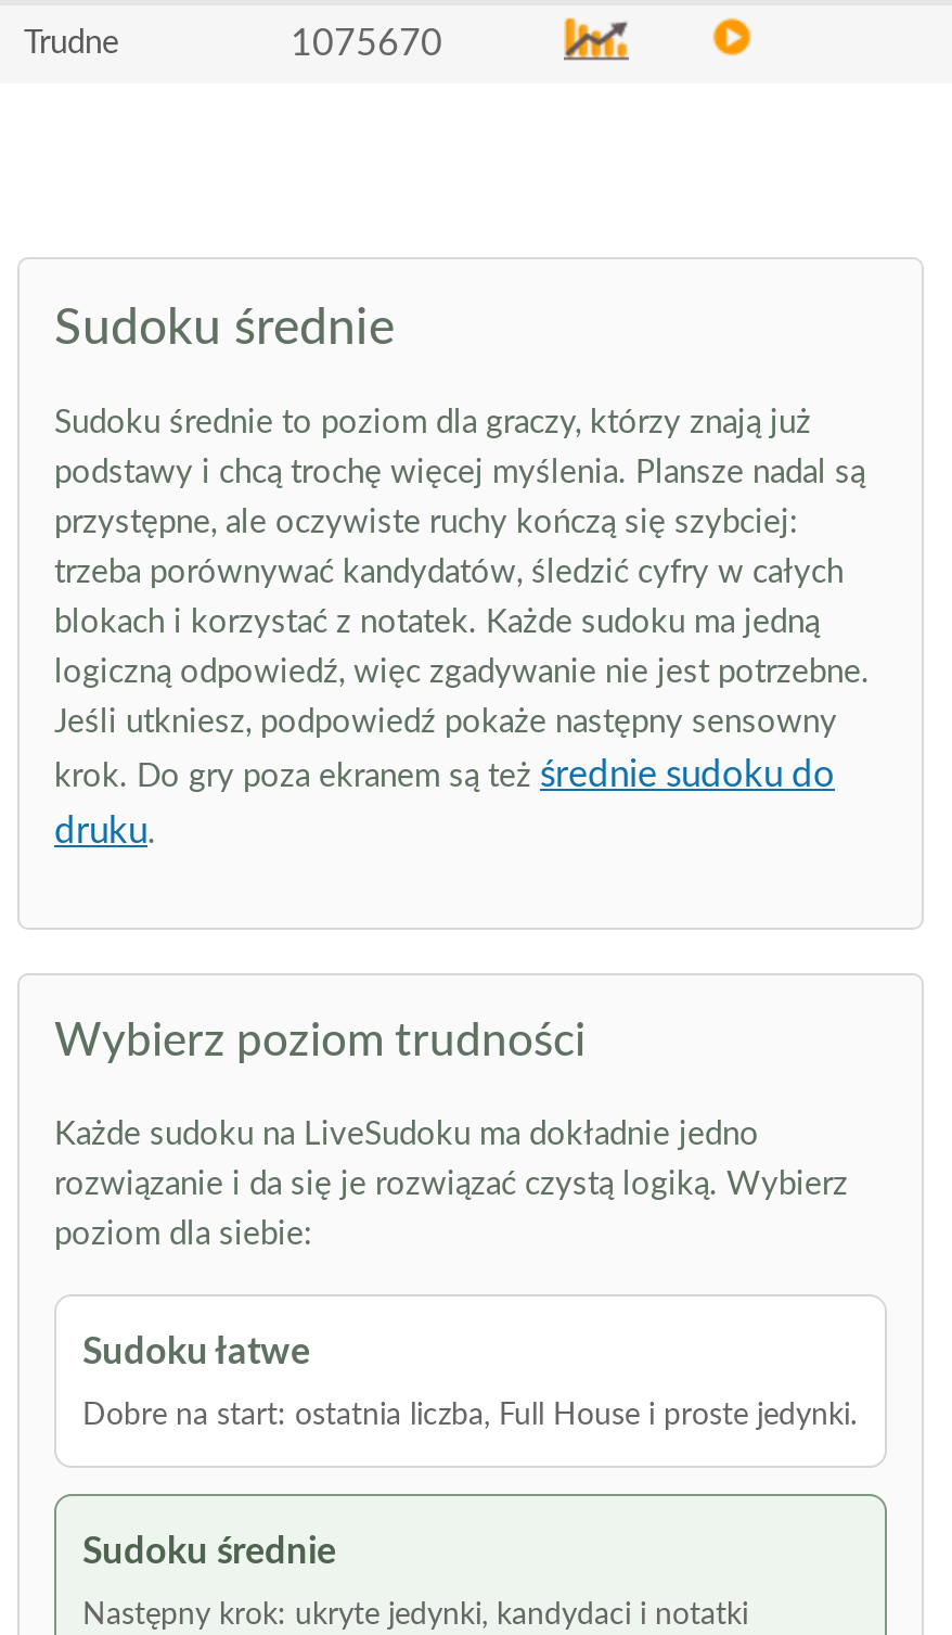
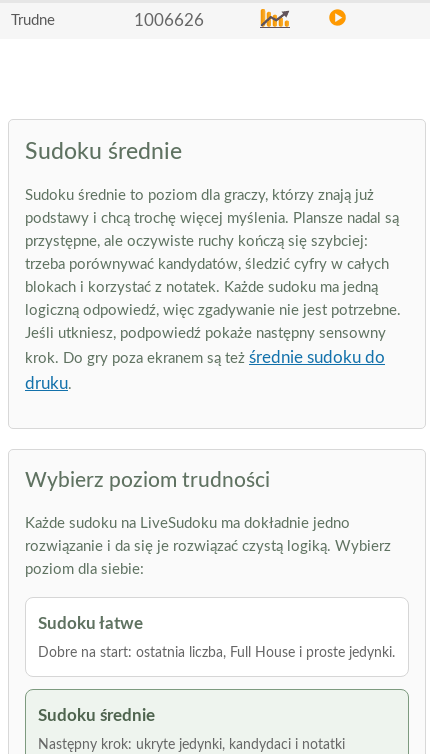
[291,25,442,62] 1075670 -> [134,12,204,29] 1006626

